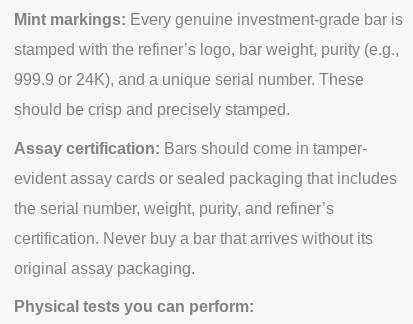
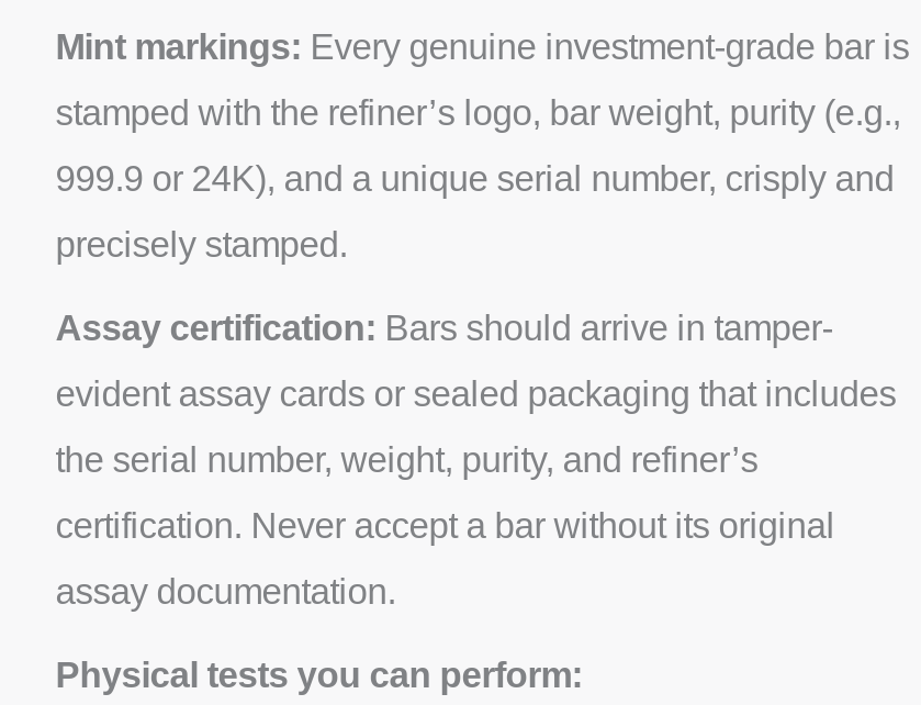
[14,70,364,88] 999.9 or 24K), and a unique serial number. These -> [56,157,894,196] 999.9 or 24K), and a unique serial number, crisply and
[14,100,290,118] should be crisp and precisely stamped. -> [56,223,348,262] precisely stamped.
[14,139,367,157] Assay certification: Bars should come in tamper- -> [56,307,833,346] Assay certification: Bars should arrive in tamper-
[14,229,373,247] certification. Never buy a bar that arrives without its -> [56,504,835,544] certification. Never accept a bar without its original
[14,259,195,277] original assay packaging. -> [56,570,396,610] assay documentation.

